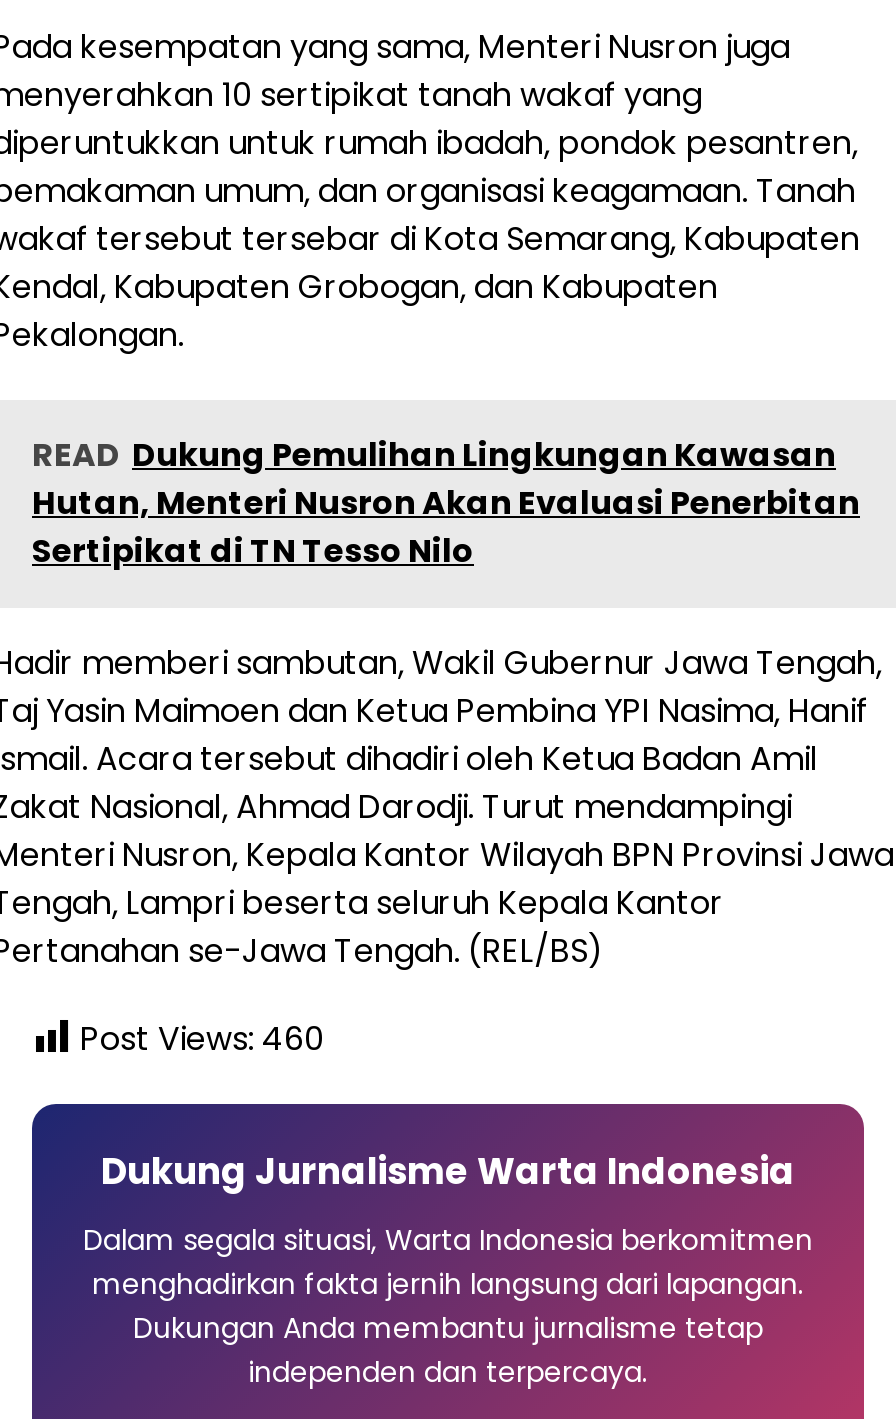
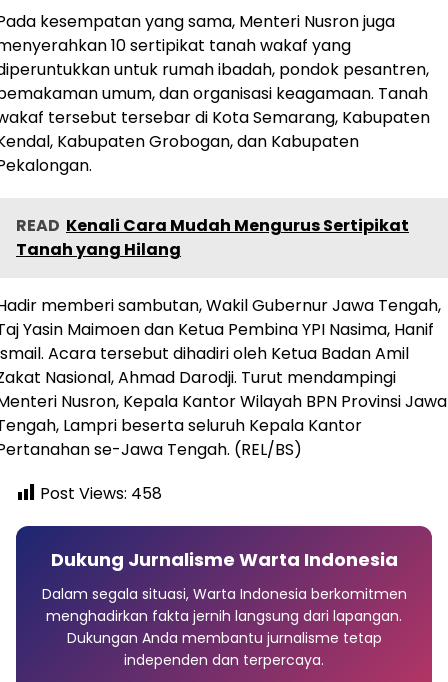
[32,431,860,573] READ Dukung Pemulihan Lingkungan Kawasan | Hutan, Menteri Nusron Akan Evaluasi Penerbitan | Sertipikat di TN Tesso Nilo -> [16,214,409,261] READ Kenali Cara Mudah Mengurus Sertipikat | Tanah yang Hilang
[80,1015,324,1061] Post Views: 460 -> [40,482,162,505] Post Views: 458

